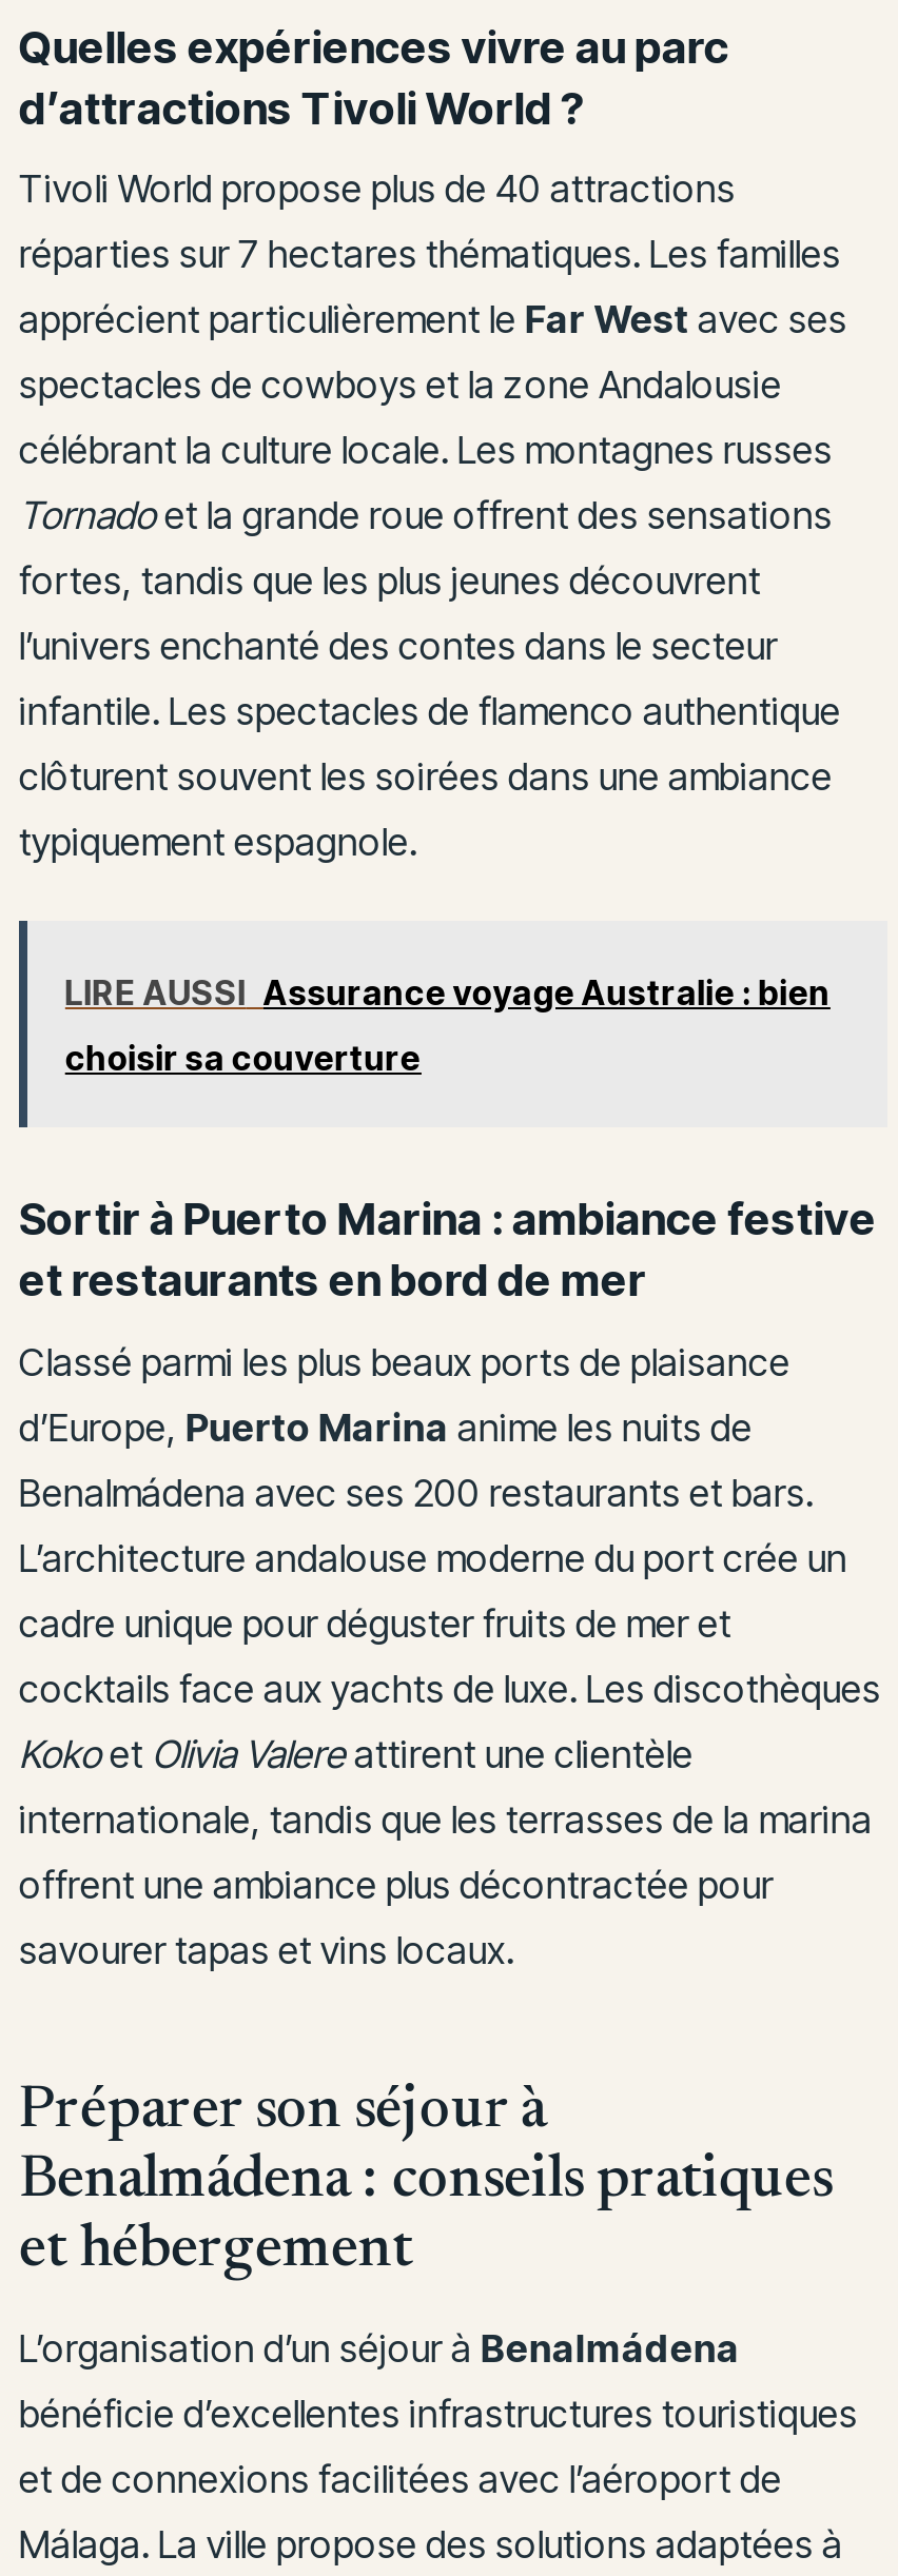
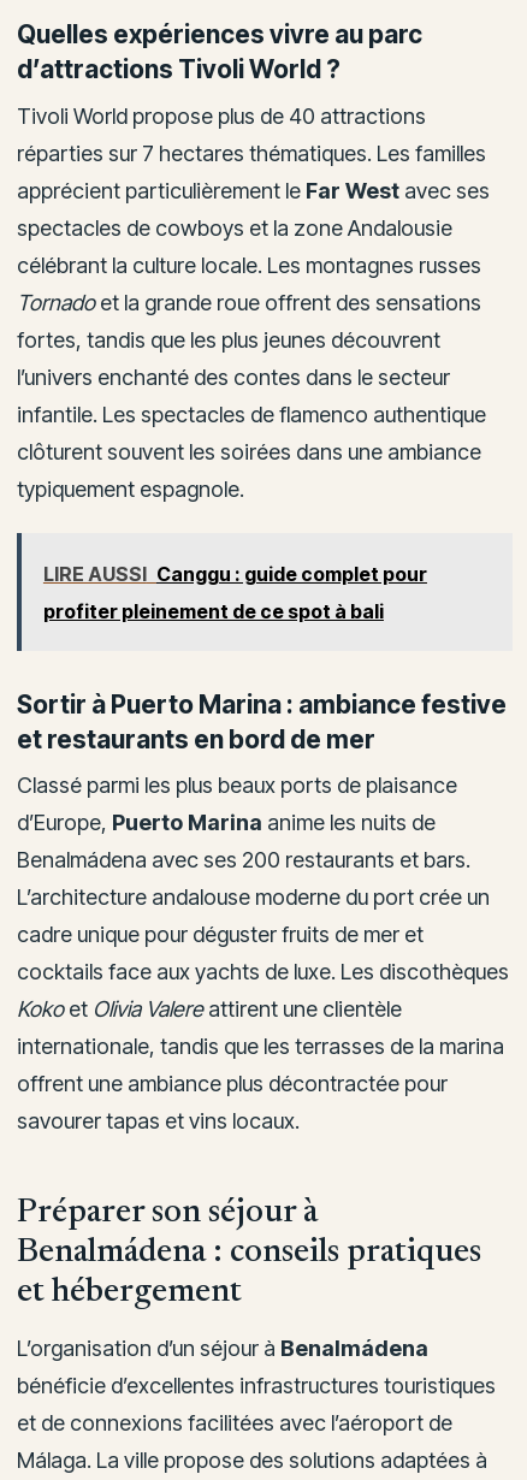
[65,971,830,1013] LIRE AUSSI Assurance voyage Australie : bien -> [43,562,427,586] LIRE AUSSI Canggu : guide complet pour
[65,1036,421,1078] choisir sa couverture -> [43,600,384,624] profiter pleinement de ce spot à bali

